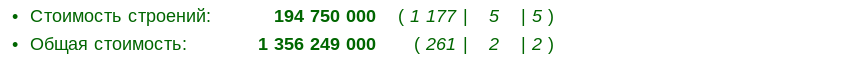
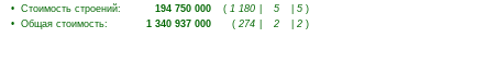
[274,6,554,26] 194 750 000 (1 177 5 5 ) -> [155,3,309,14] 194 750 000 (1 180 5 5 )
[258,34,376,54] 1 356 249 000 -> [146,18,211,29] 1 340 937 000
[414,34,456,54] (261 -> [232,18,255,29] (274

